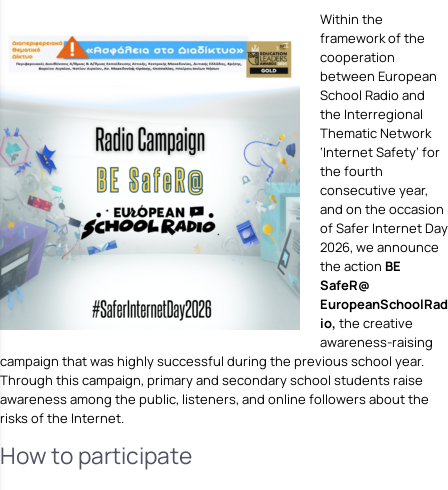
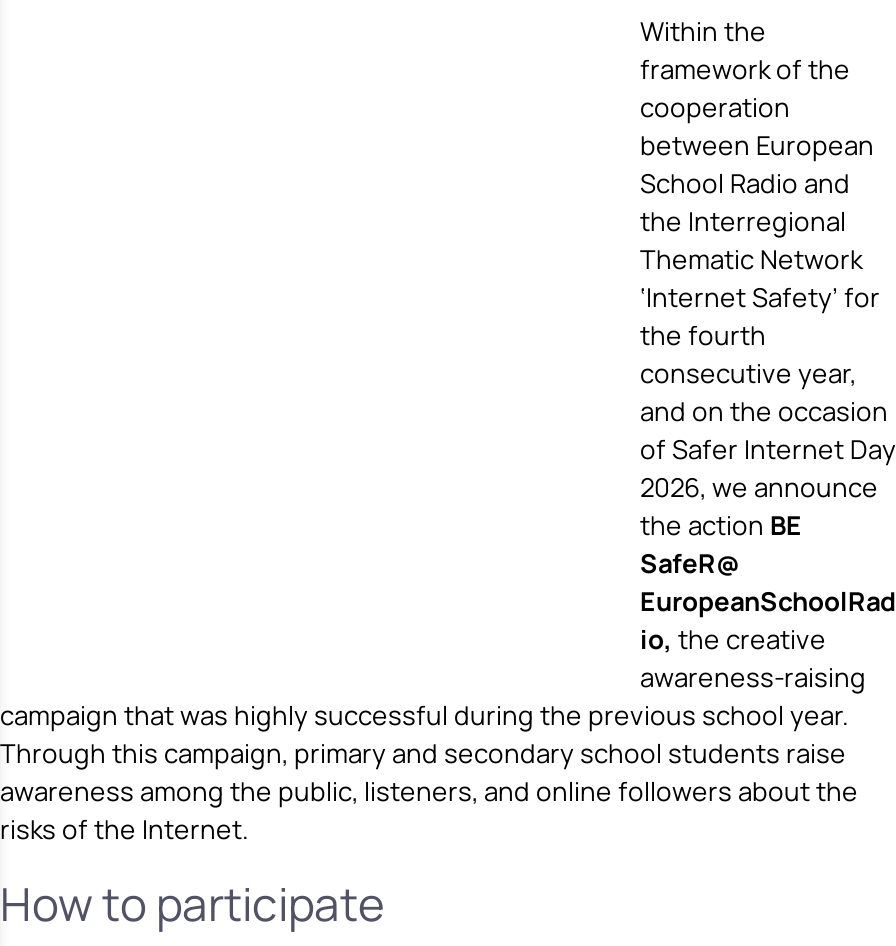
[11,35,292,79] [image] -> none
[3,87,301,330] [image] -> none

